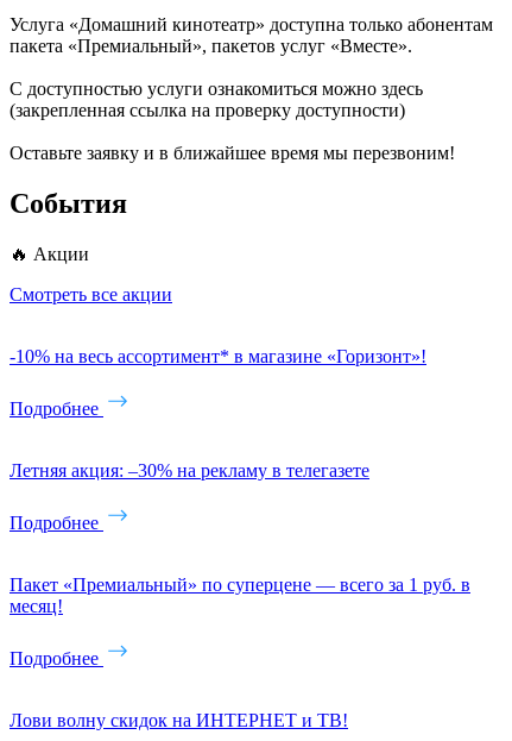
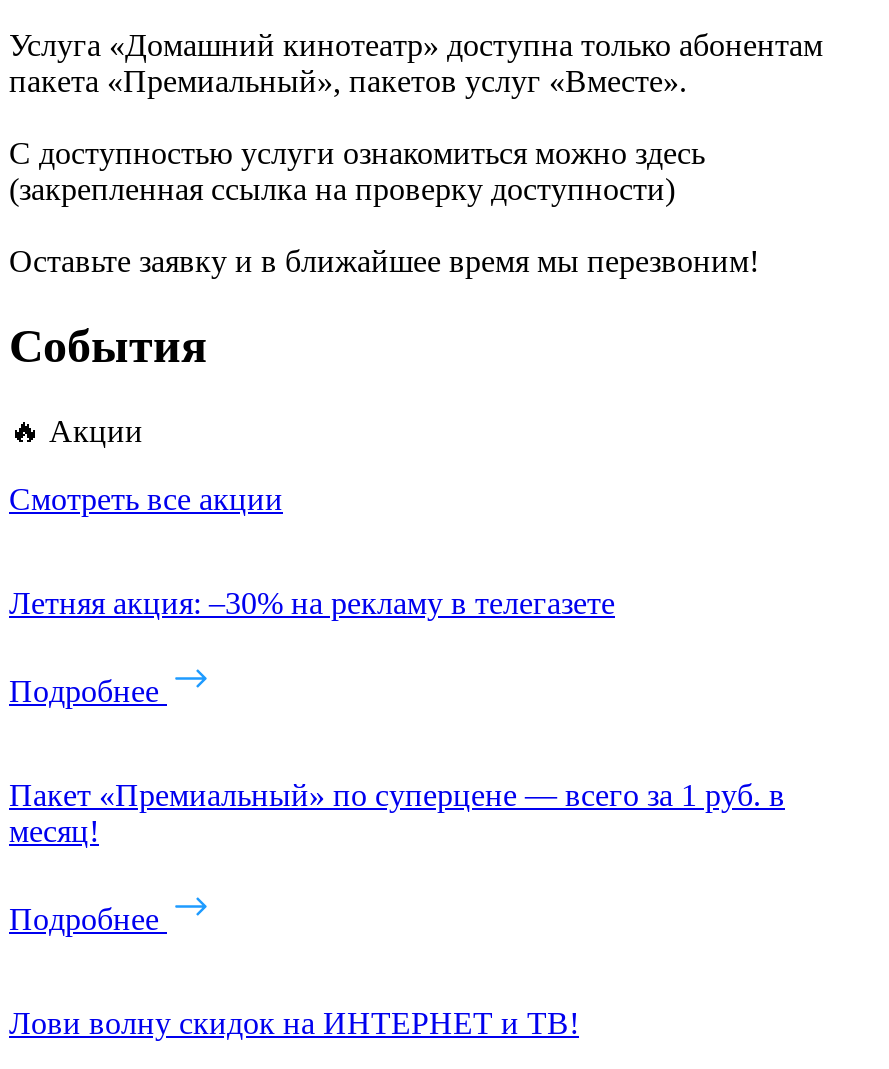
[10,346,426,418] -10% на весь ассортимент* в магазине «Горизонт»! | Подробнее -> none

